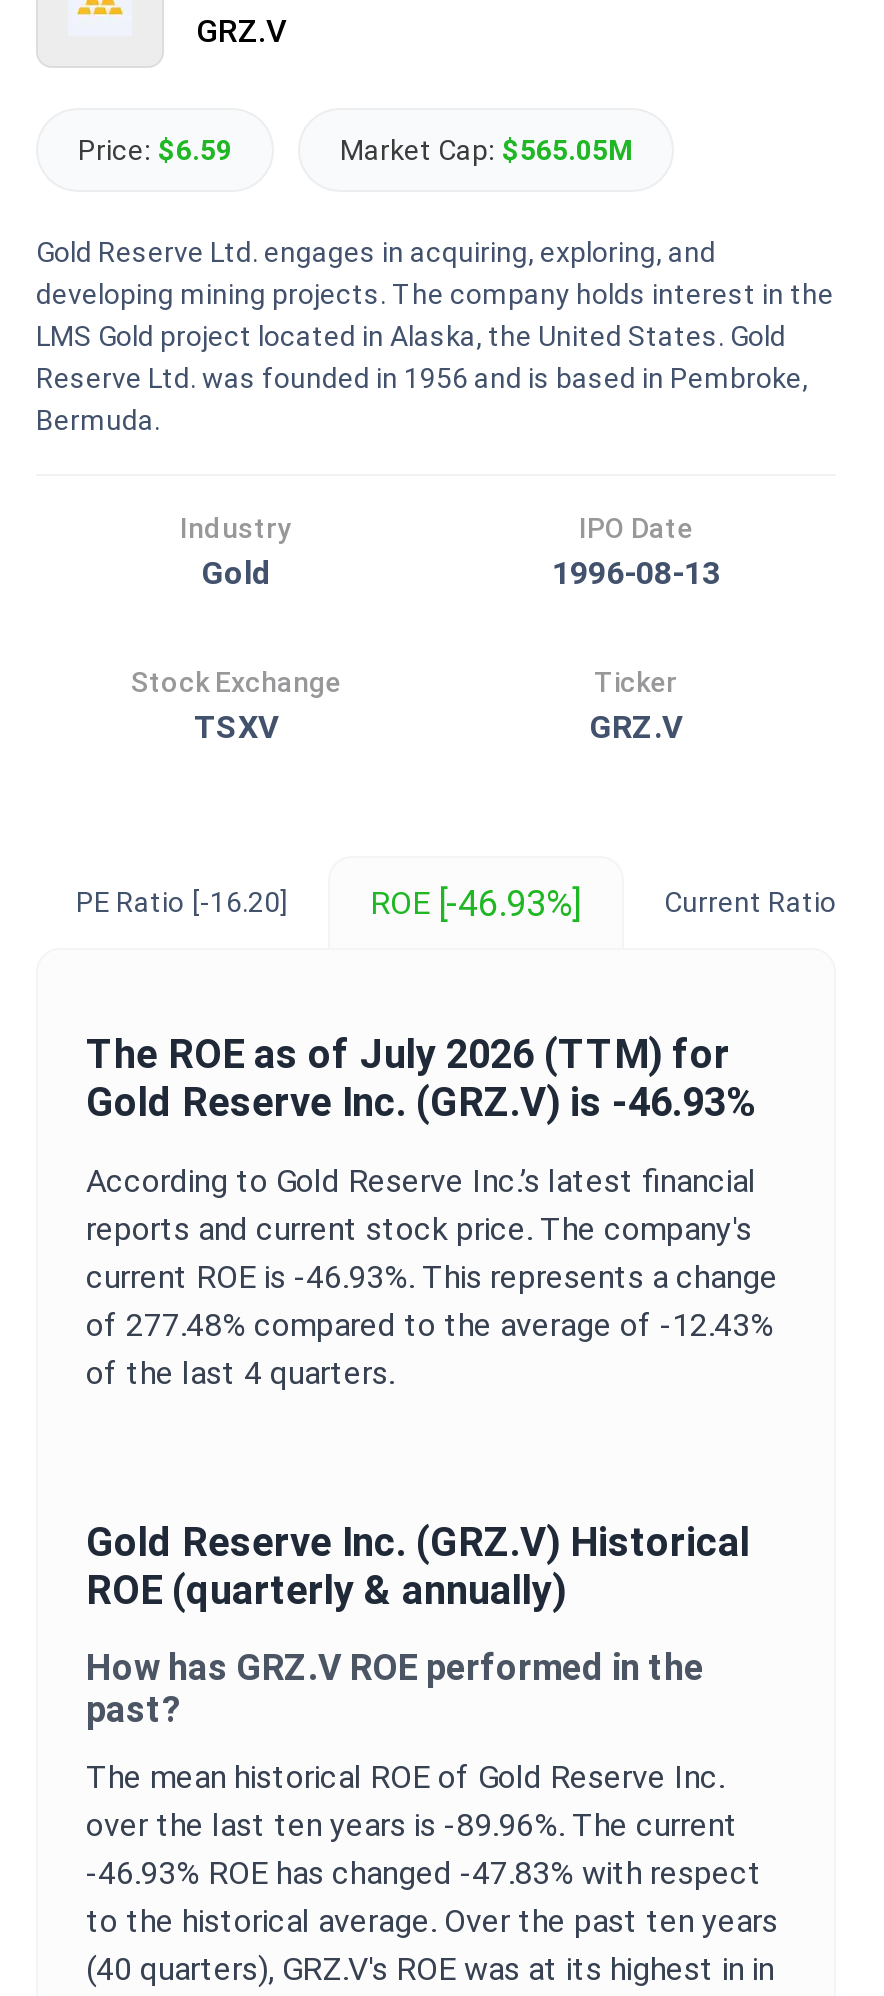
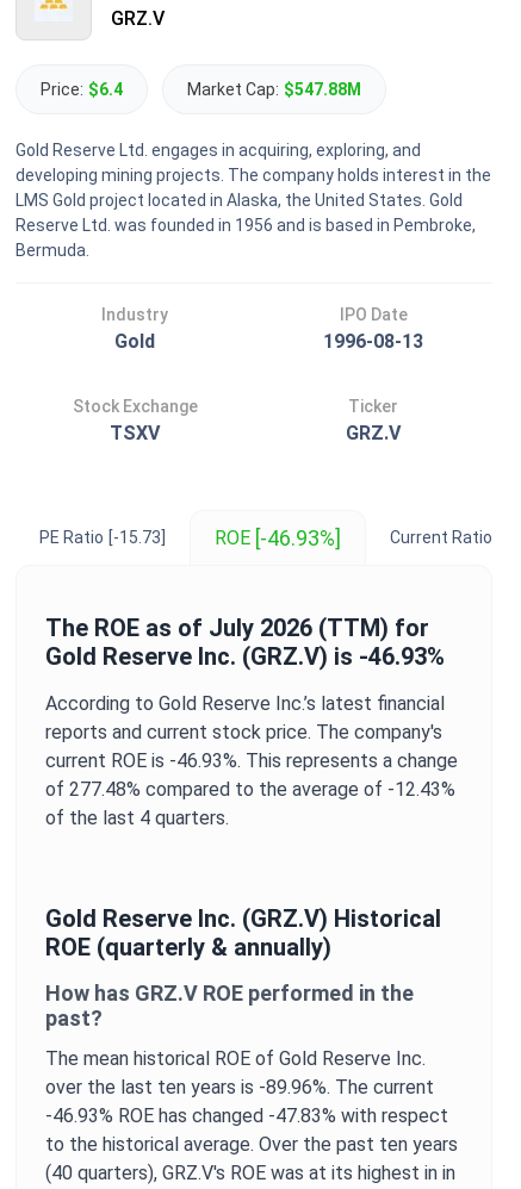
[78,134,232,166] Price: $6.59 -> [41,80,123,99] Price: $6.4
[340,134,632,166] Market Cap: $565.05M -> [187,80,361,99] Market Cap: $547.88M
[76,886,288,918] PE Ratio [-16.20] -> [39,528,166,547] PE Ratio [-15.73]

